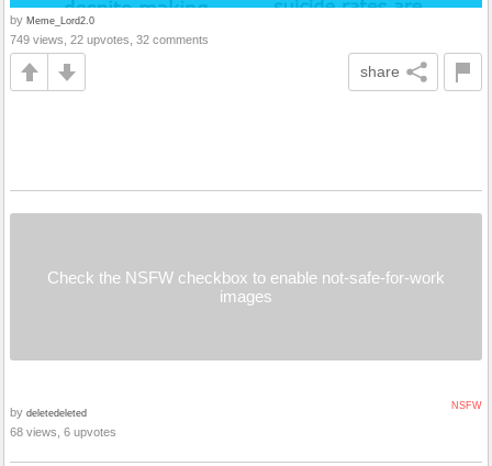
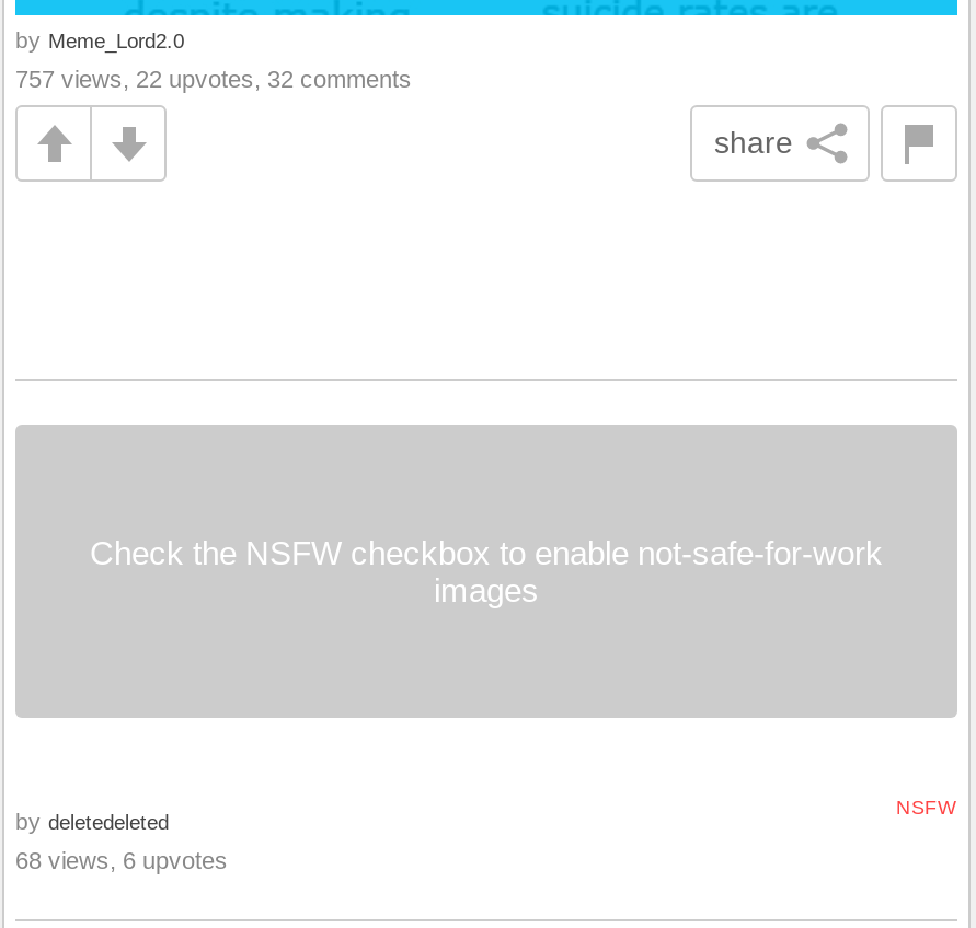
[10,33,209,46] 749 views, 22 upvotes, 32 comments -> [15,66,412,92] 757 views, 22 upvotes, 32 comments

